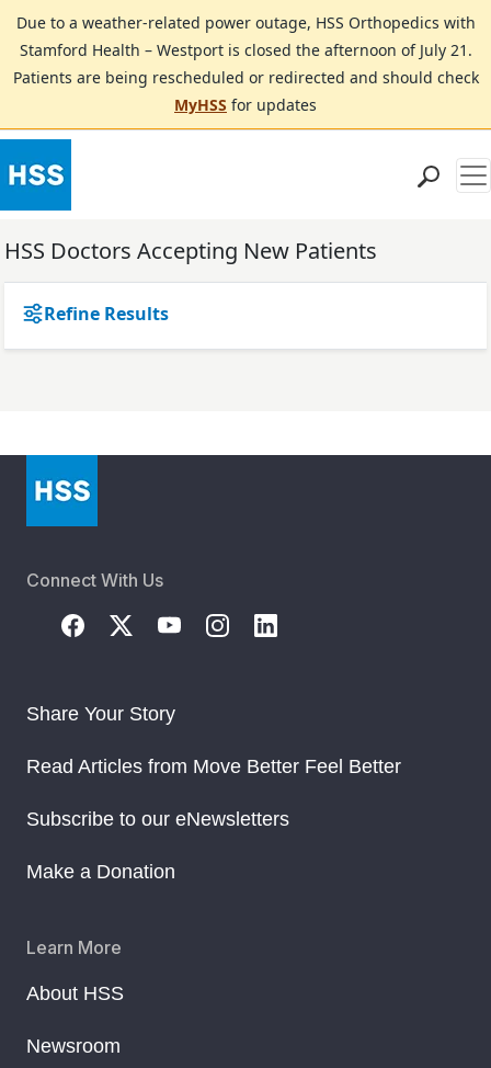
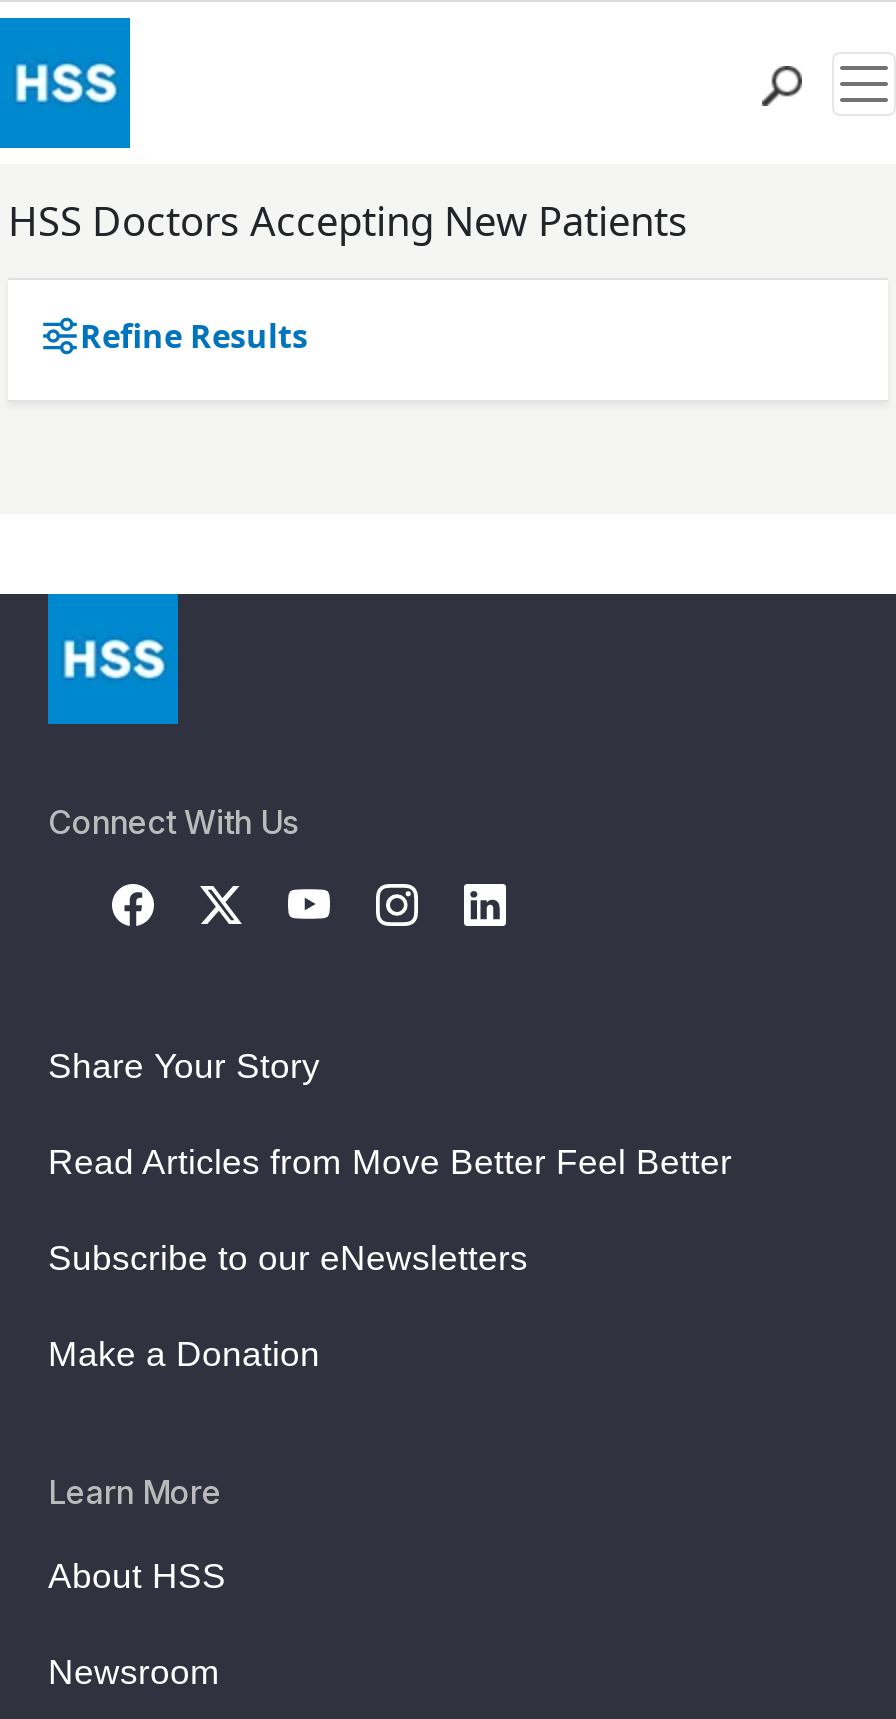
[13,12,478,115] Due to a weather-related power outage, HSS Orthopedics with | Stamford Health – Westport is closed the afternoon of July 21. | Patients are being rescheduled or redirected and should check | MyHSS for updates -> none

